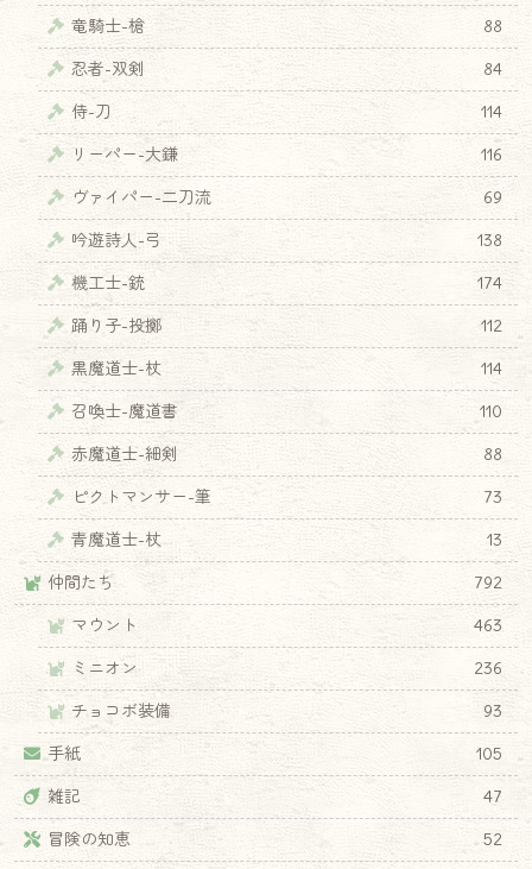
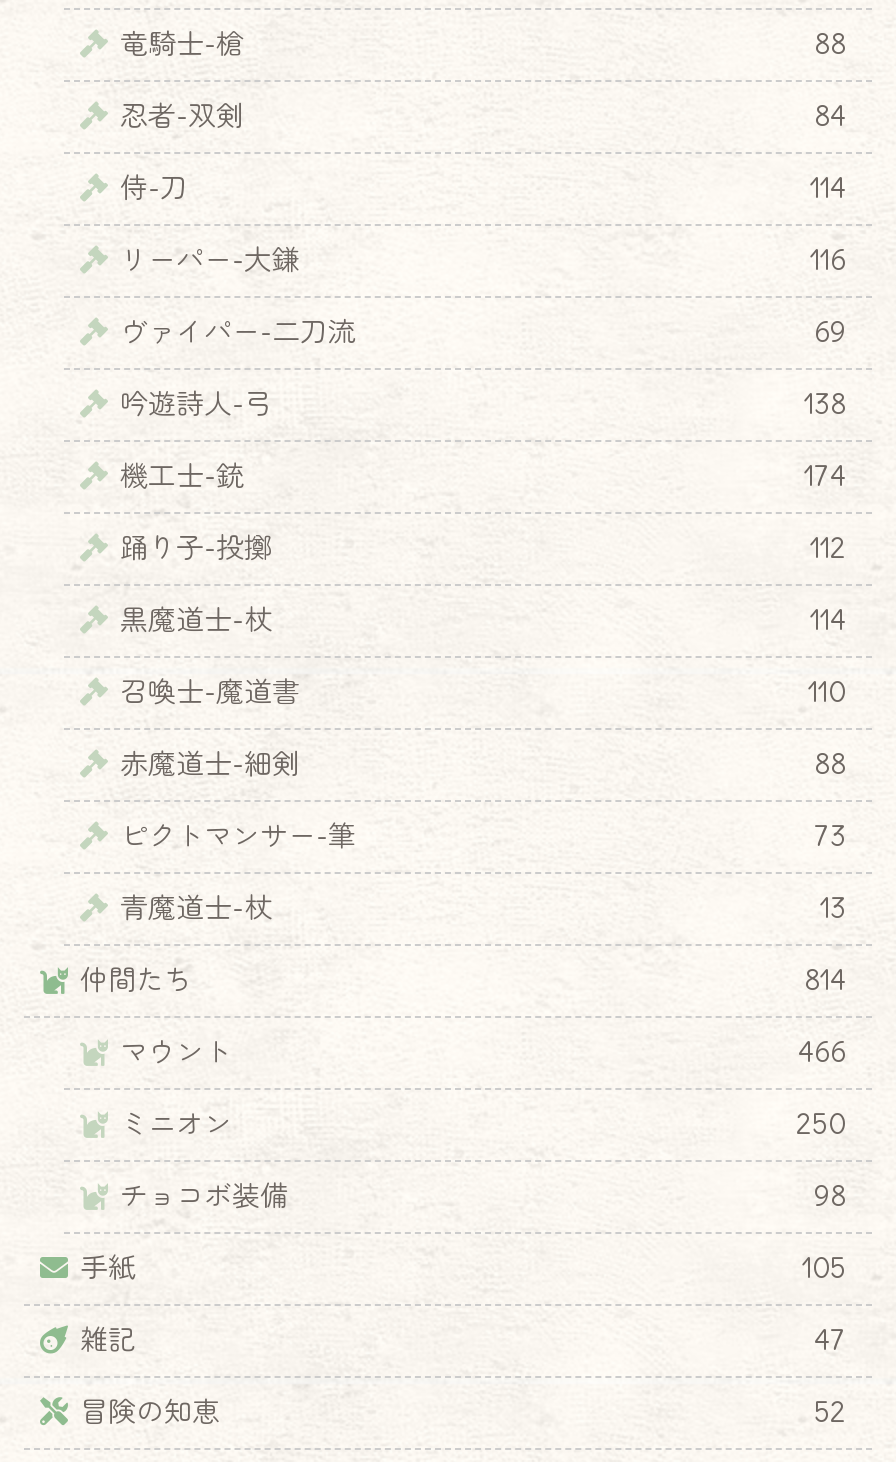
[474,571,502,593] 792 -> [804,961,846,997] 814
[474,614,502,636] 463 -> [798,1033,846,1069] 466
[474,657,502,678] 236 -> [796,1105,846,1141] 250
[483,700,502,721] 93 -> [814,1177,846,1213] 98

